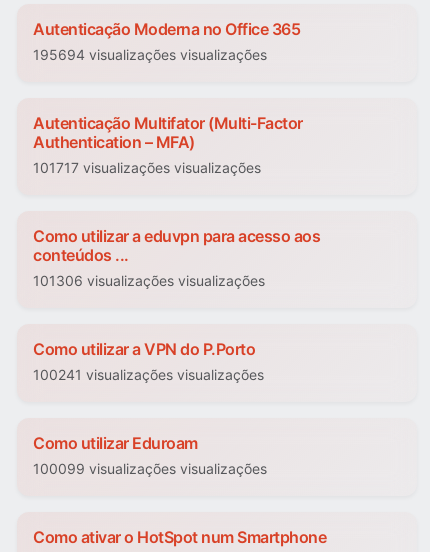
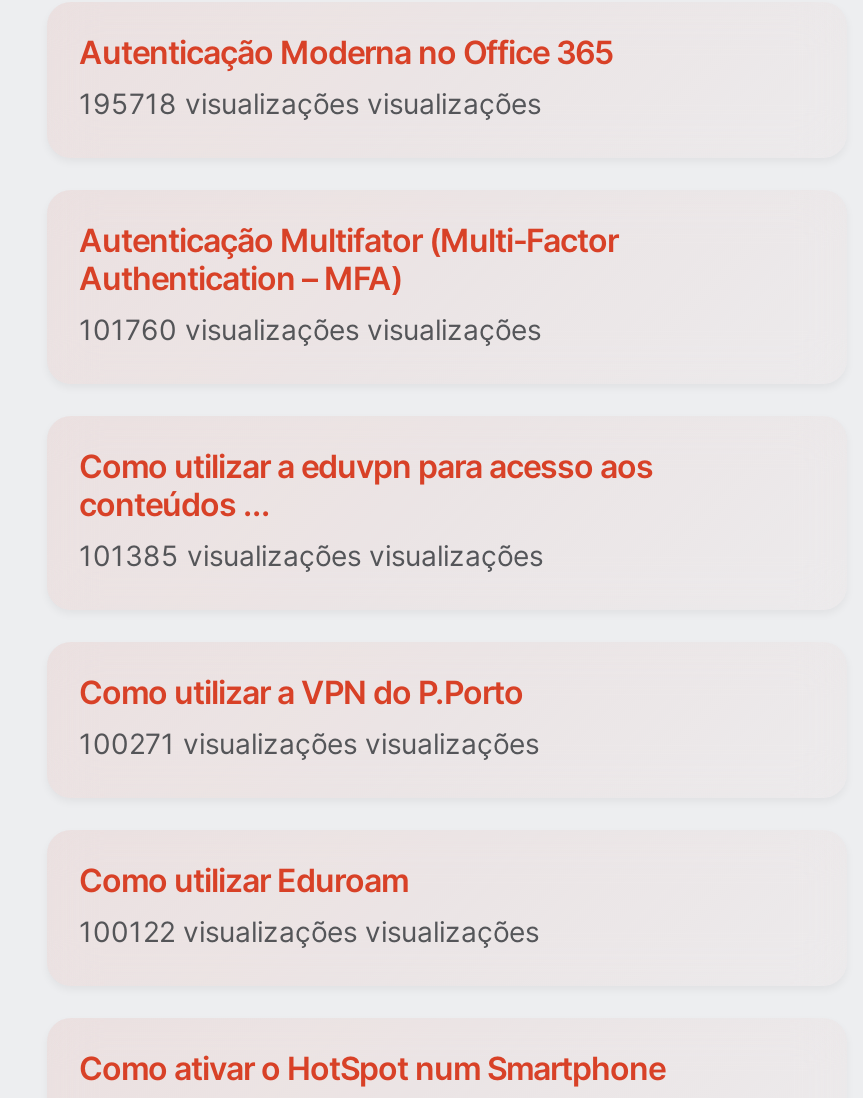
[33,46,267,63] 195694 visualizações visualizações -> [79,87,541,121] 195718 visualizações visualizações
[33,159,261,176] 101717 visualizações visualizações -> [79,313,541,347] 101760 visualizações visualizações
[33,272,265,289] 101306 visualizações visualizações -> [79,539,543,573] 101385 visualizações visualizações
[33,366,264,383] 100241 visualizações visualizações -> [79,727,539,761] 100271 visualizações visualizações
[33,460,267,477] 100099 visualizações visualizações -> [79,915,539,949] 100122 visualizações visualizações

